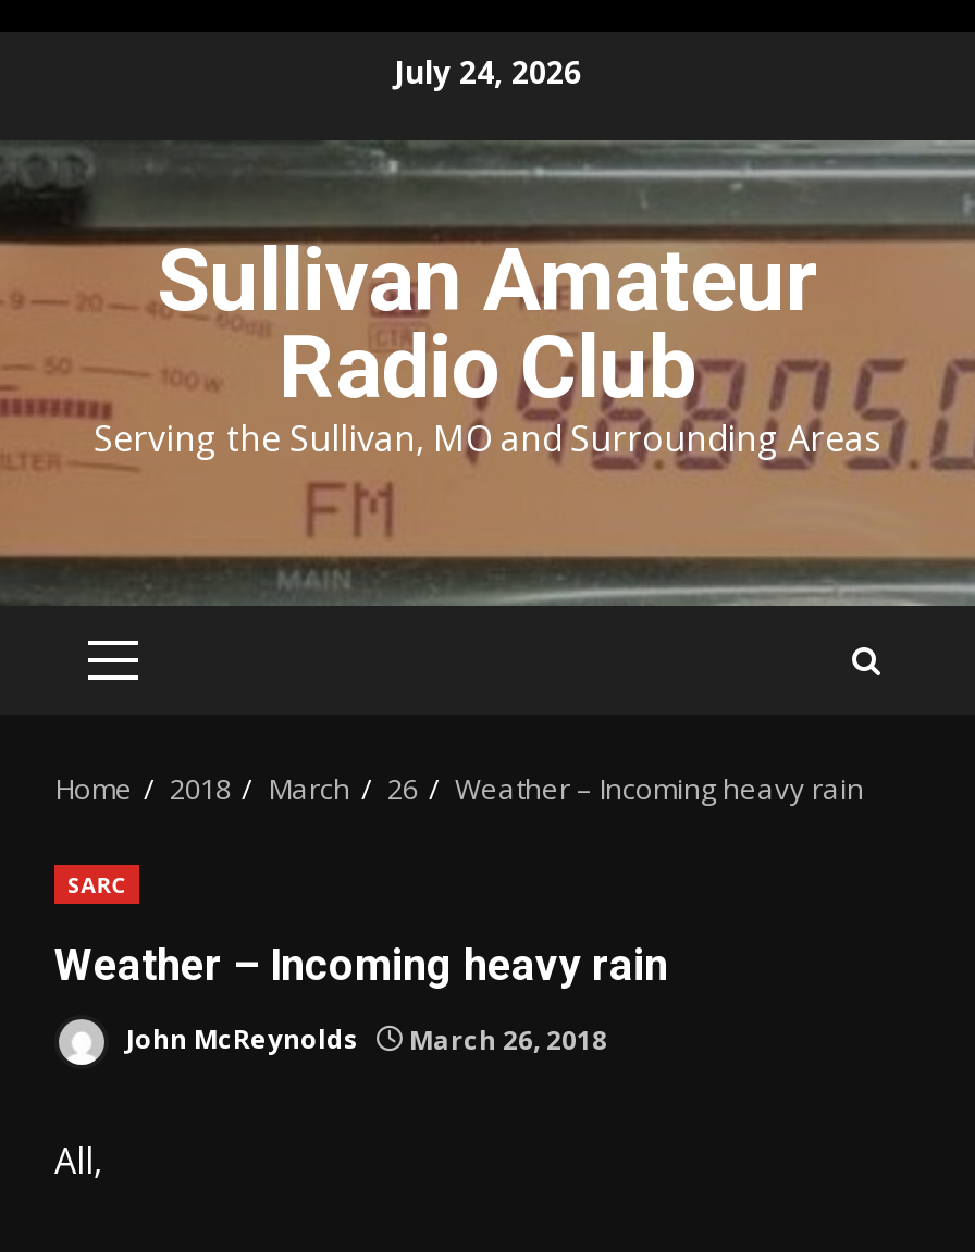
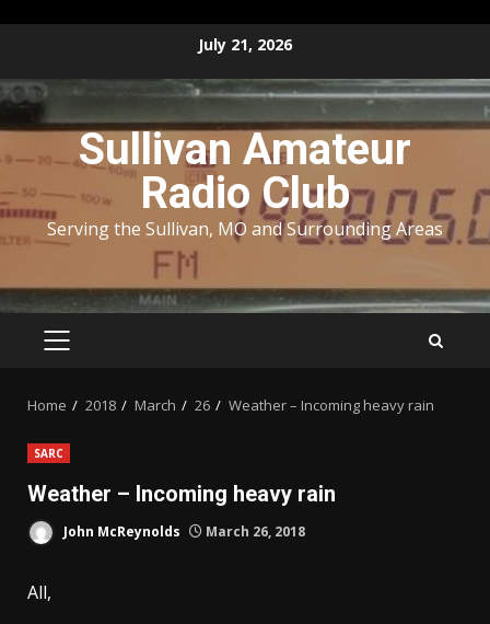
[394,50,581,91] July 24, 2026 -> [198,33,292,54] July 21, 2026

